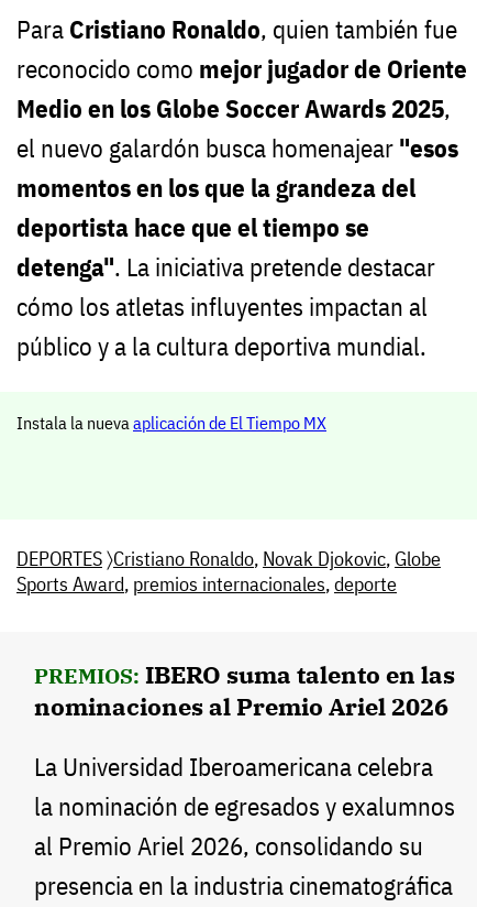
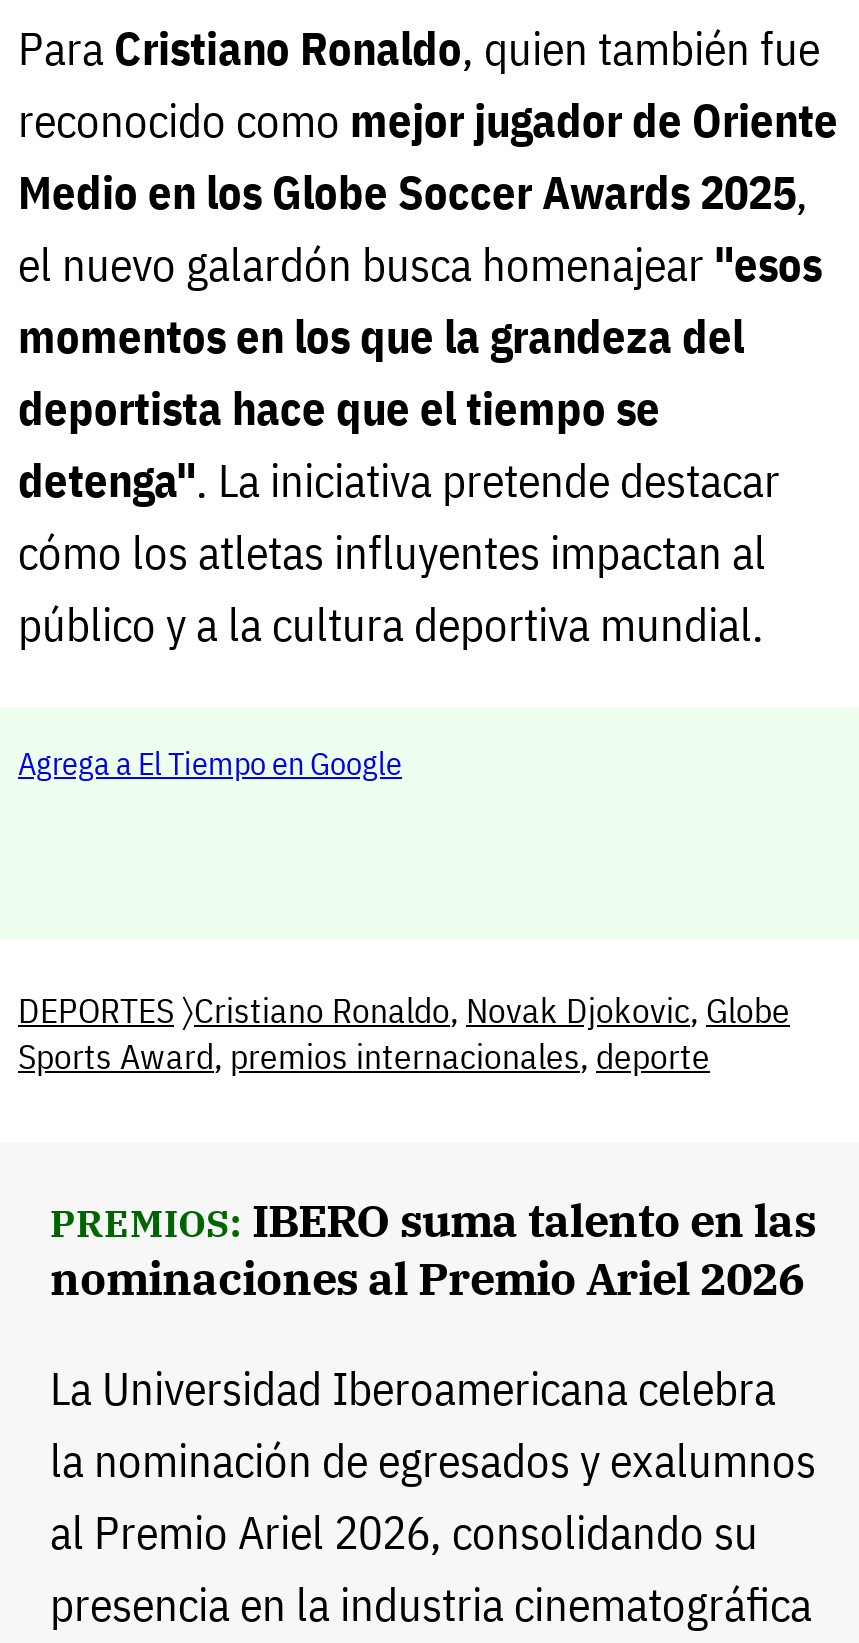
[16,411,326,433] Instala la nueva aplicación de El Tiempo MX -> [18,742,402,782] Agrega a El Tiempo en Google

